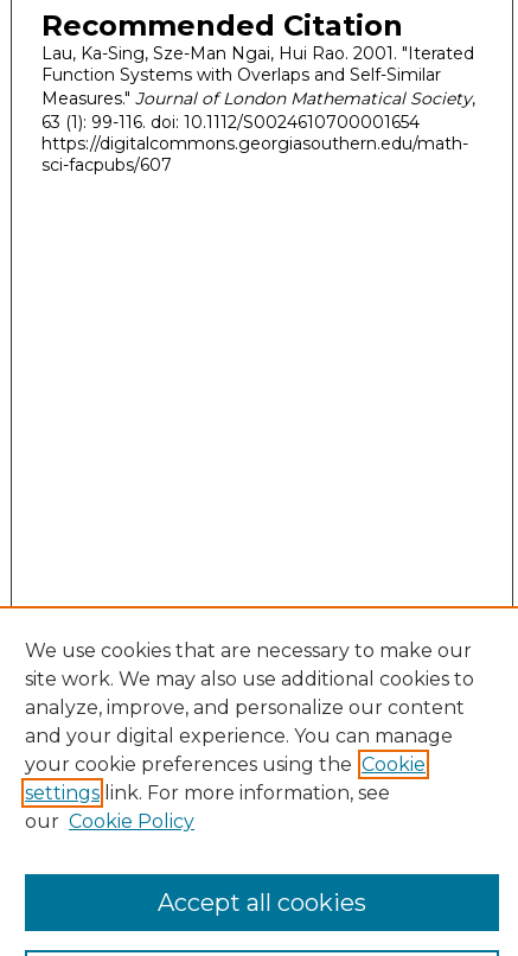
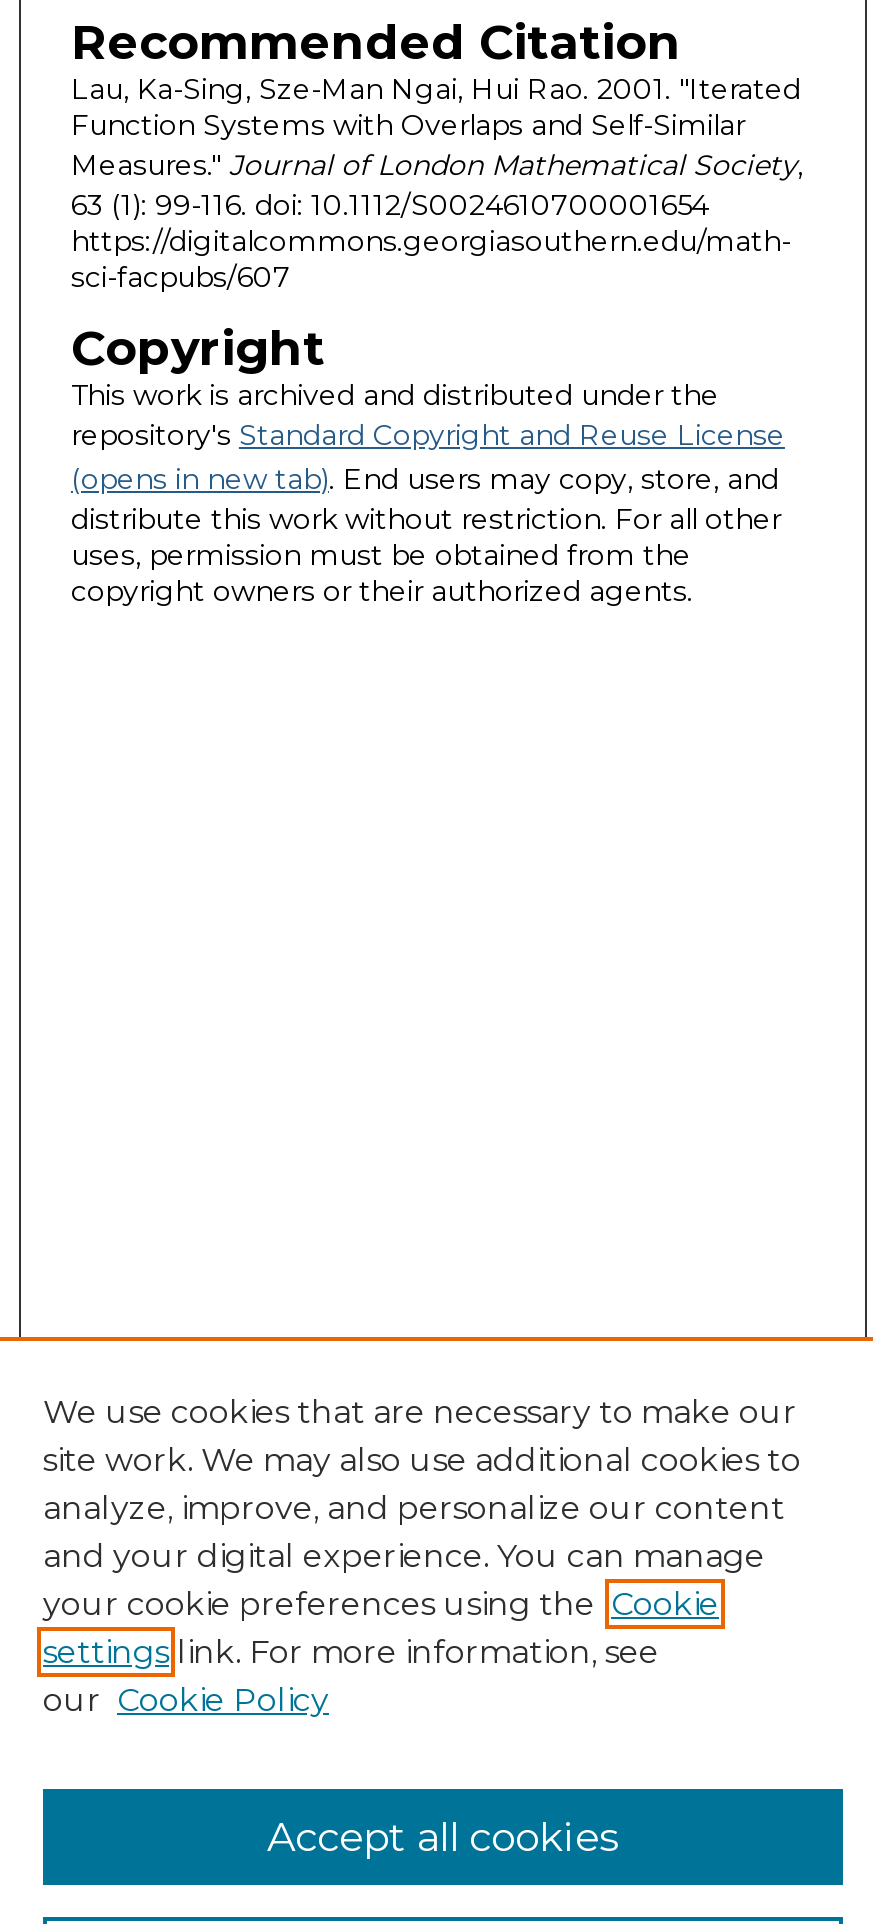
none -> [71,320,785,610] Copyright | This work is archived and distributed under the | repository's Standard Copyright and Reuse License | (opens in new tab). End users may copy, store, and | distribute this work without restriction. For all other | uses, permission must be obtained from the | copyright owners or their authorized agents.

